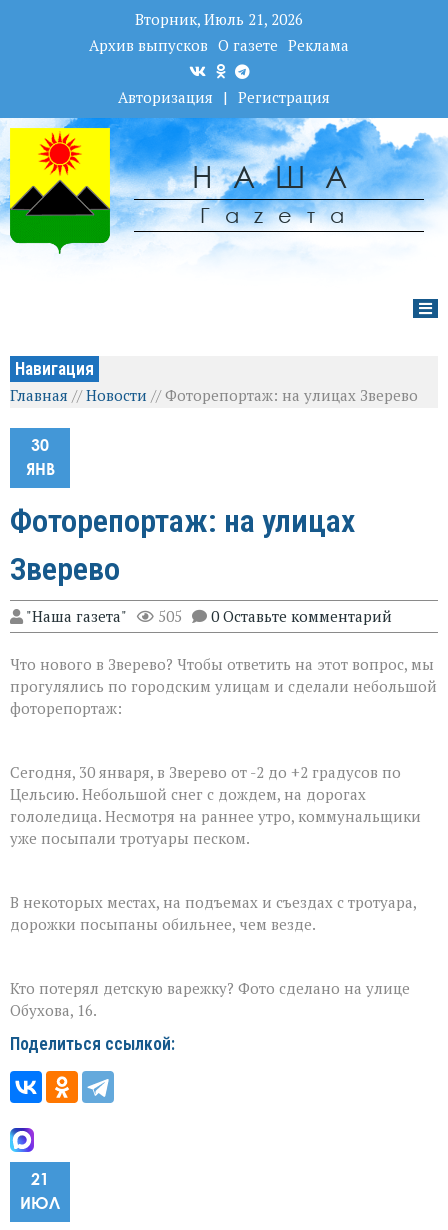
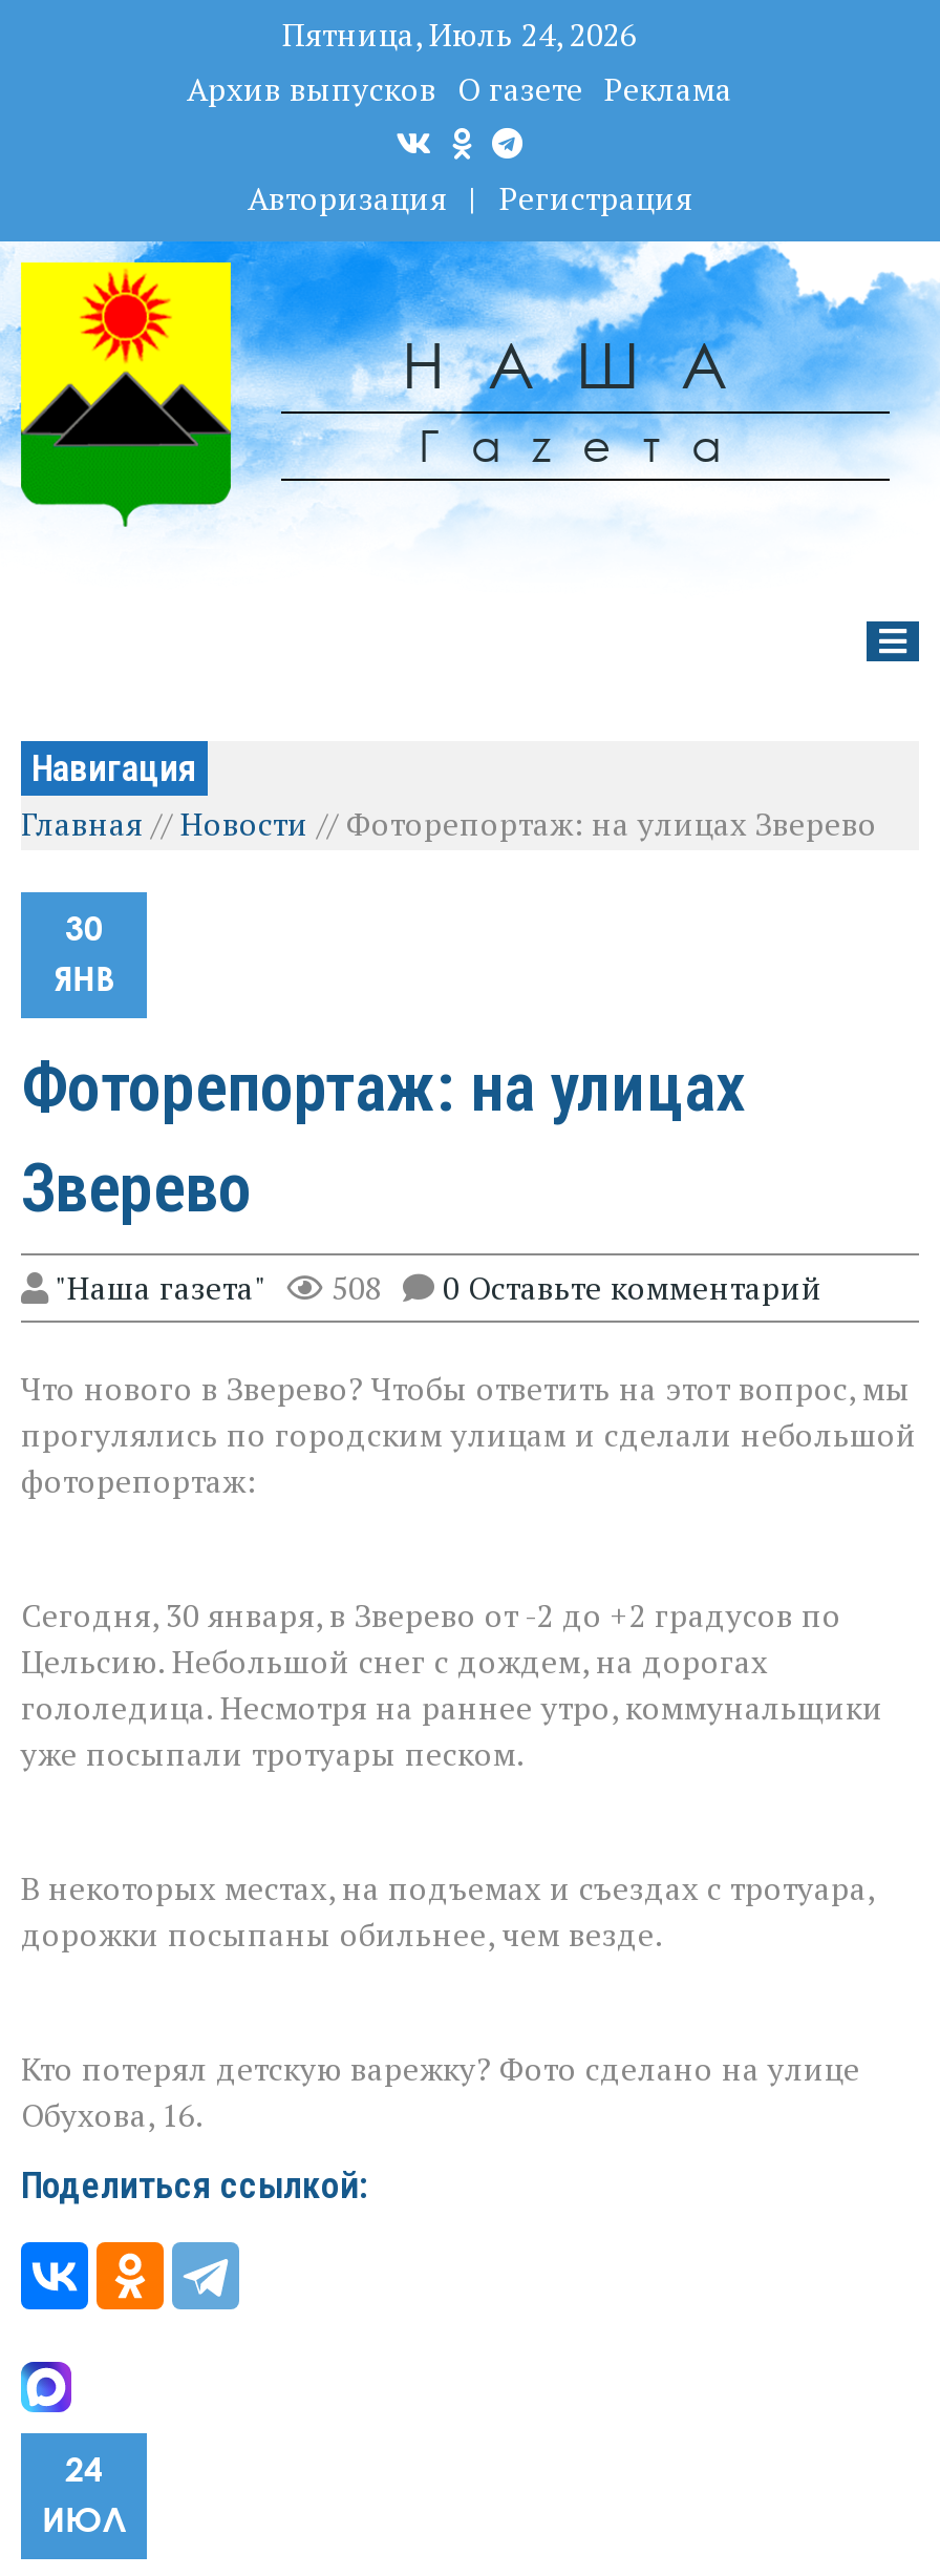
[135,9,303,29] Вторник, Июль 21, 2026 -> [282,13,637,55] Пятница, Июль 24, 2026
[26,606,392,626] "Наша газета" 505 0 Оставьте комментарий -> [55,1266,822,1308] "Наша газета" 508 0 Оставьте комментарий
[31,1169,49,1189] 21 -> [65,2448,103,2490] 24

